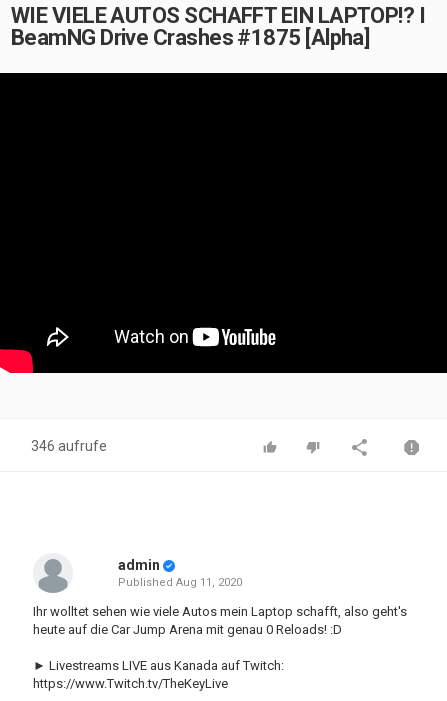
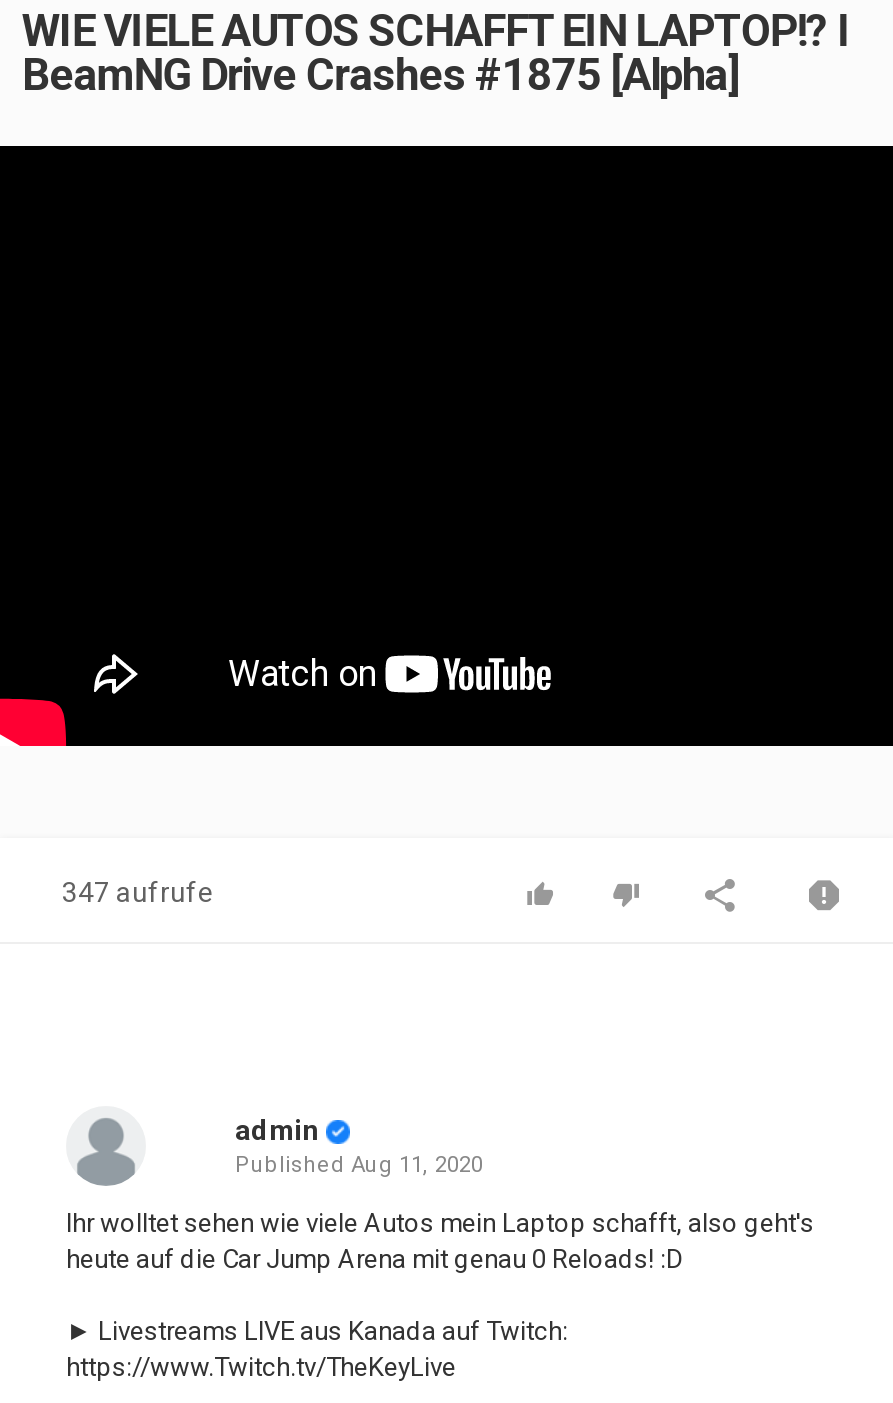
[31,438,107,454] 346 aufrufe -> [62,876,214,908] 347 aufrufe

